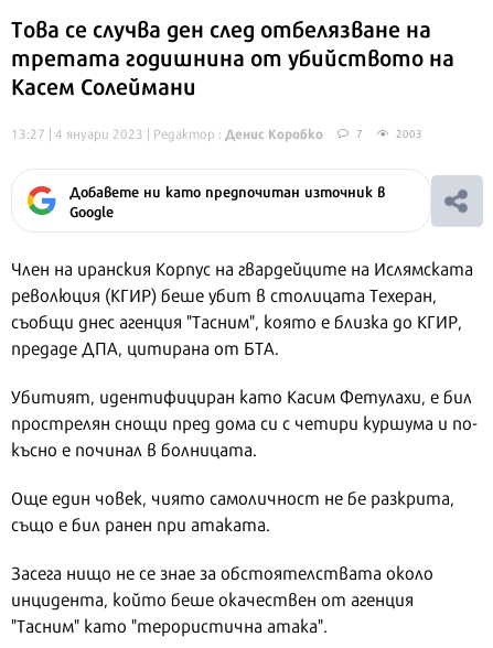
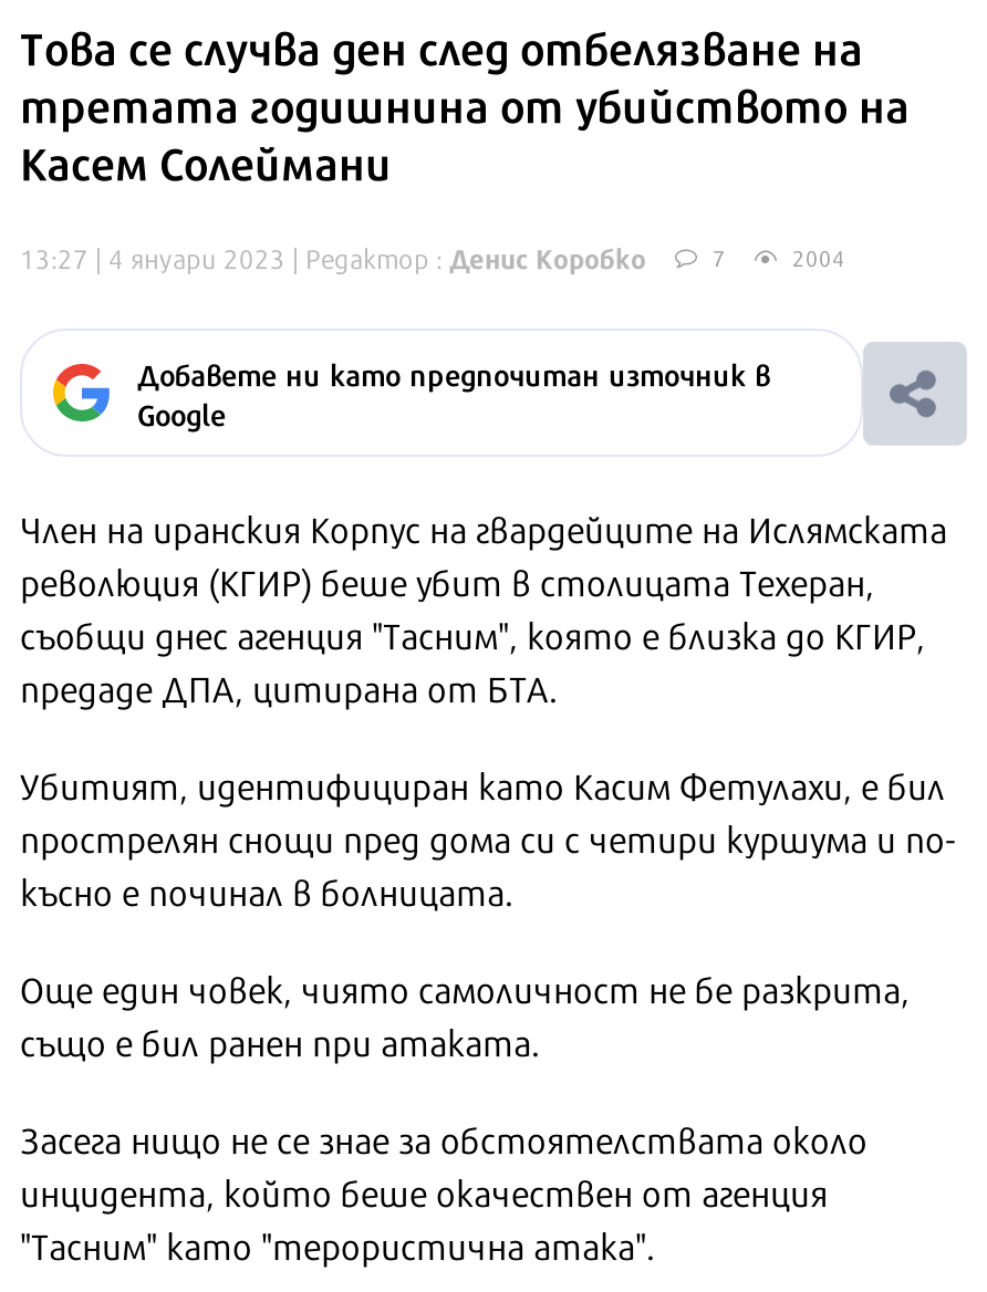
[396,125,422,141] 2003 -> [792,240,845,273] 2004

